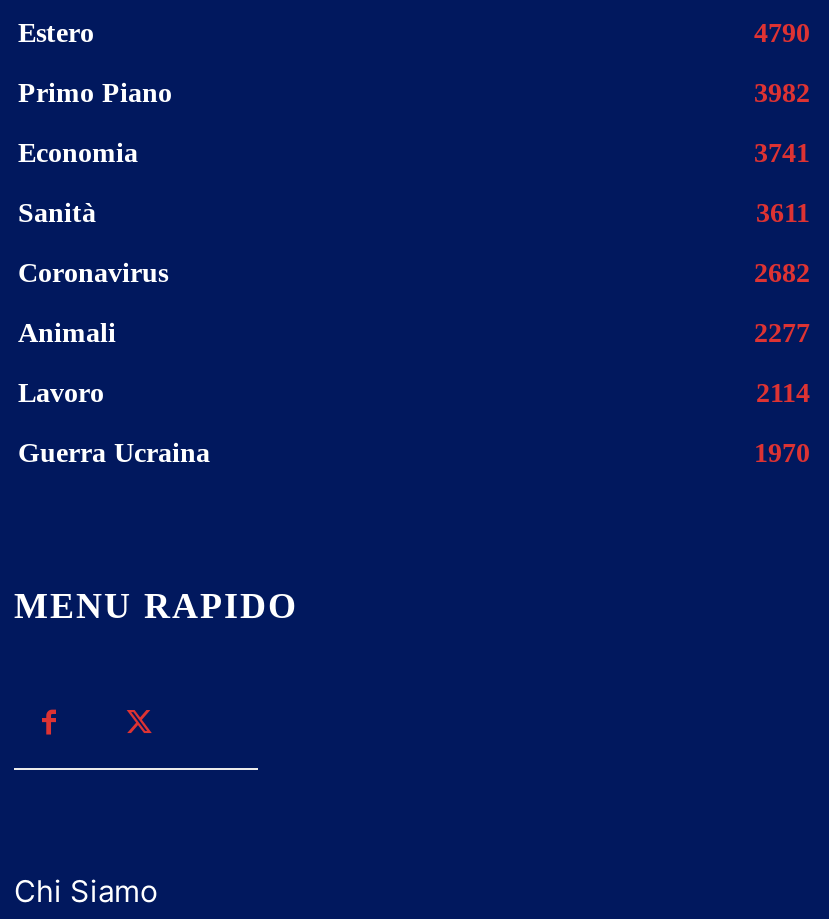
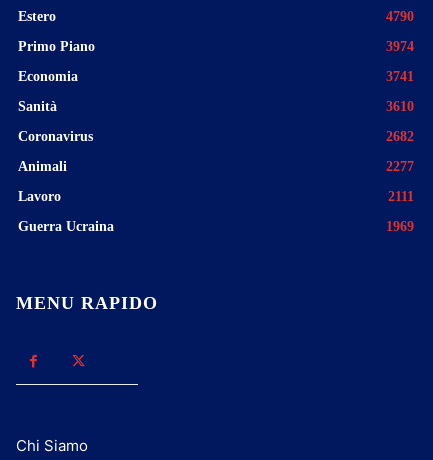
[754,78,810,108] 3982 -> [386,39,414,54] 3974
[756,198,810,228] 3611 -> [386,99,414,114] 3610
[756,378,810,408] 2114 -> [388,189,414,204] 2111
[754,438,810,468] 1970 -> [386,219,414,234] 1969

